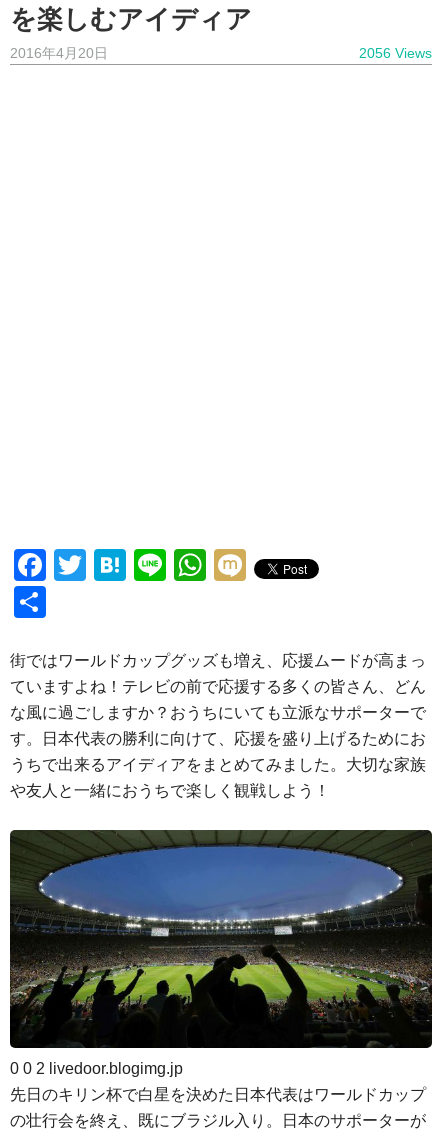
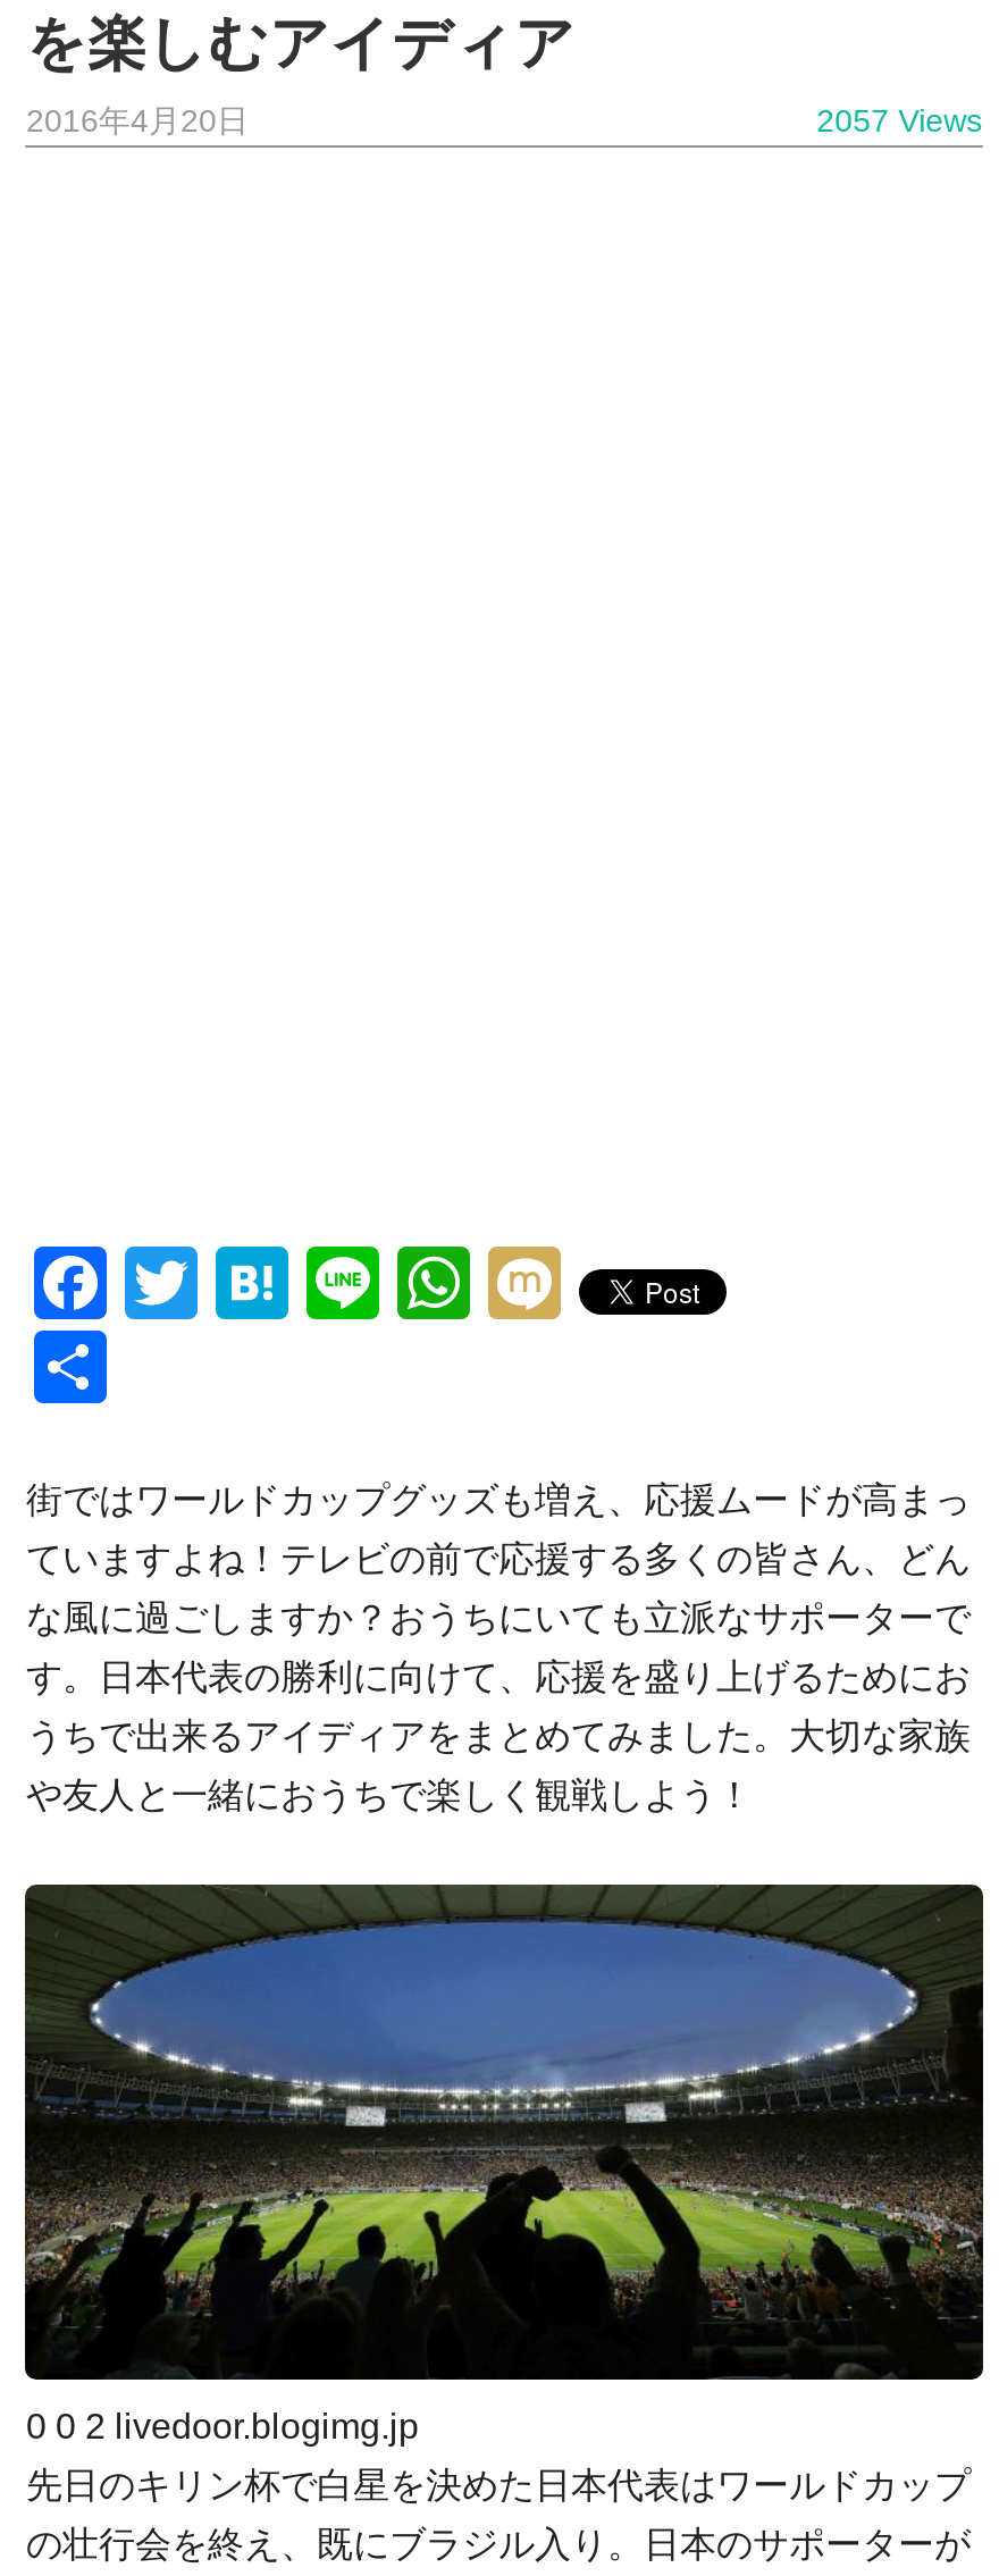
[359,45,432,61] 2056 Views -> [816,102,982,139] 2057 Views

